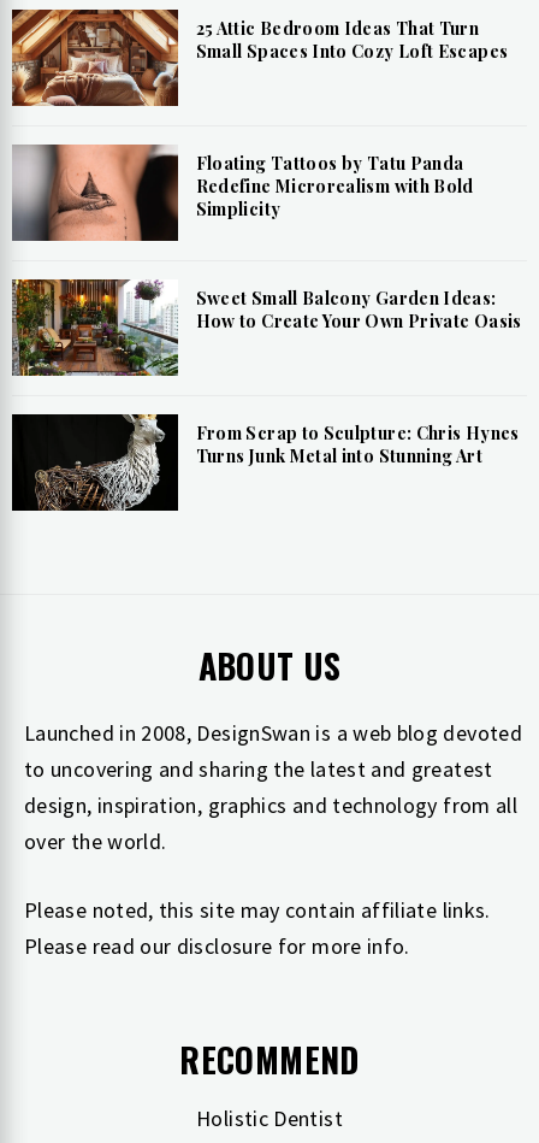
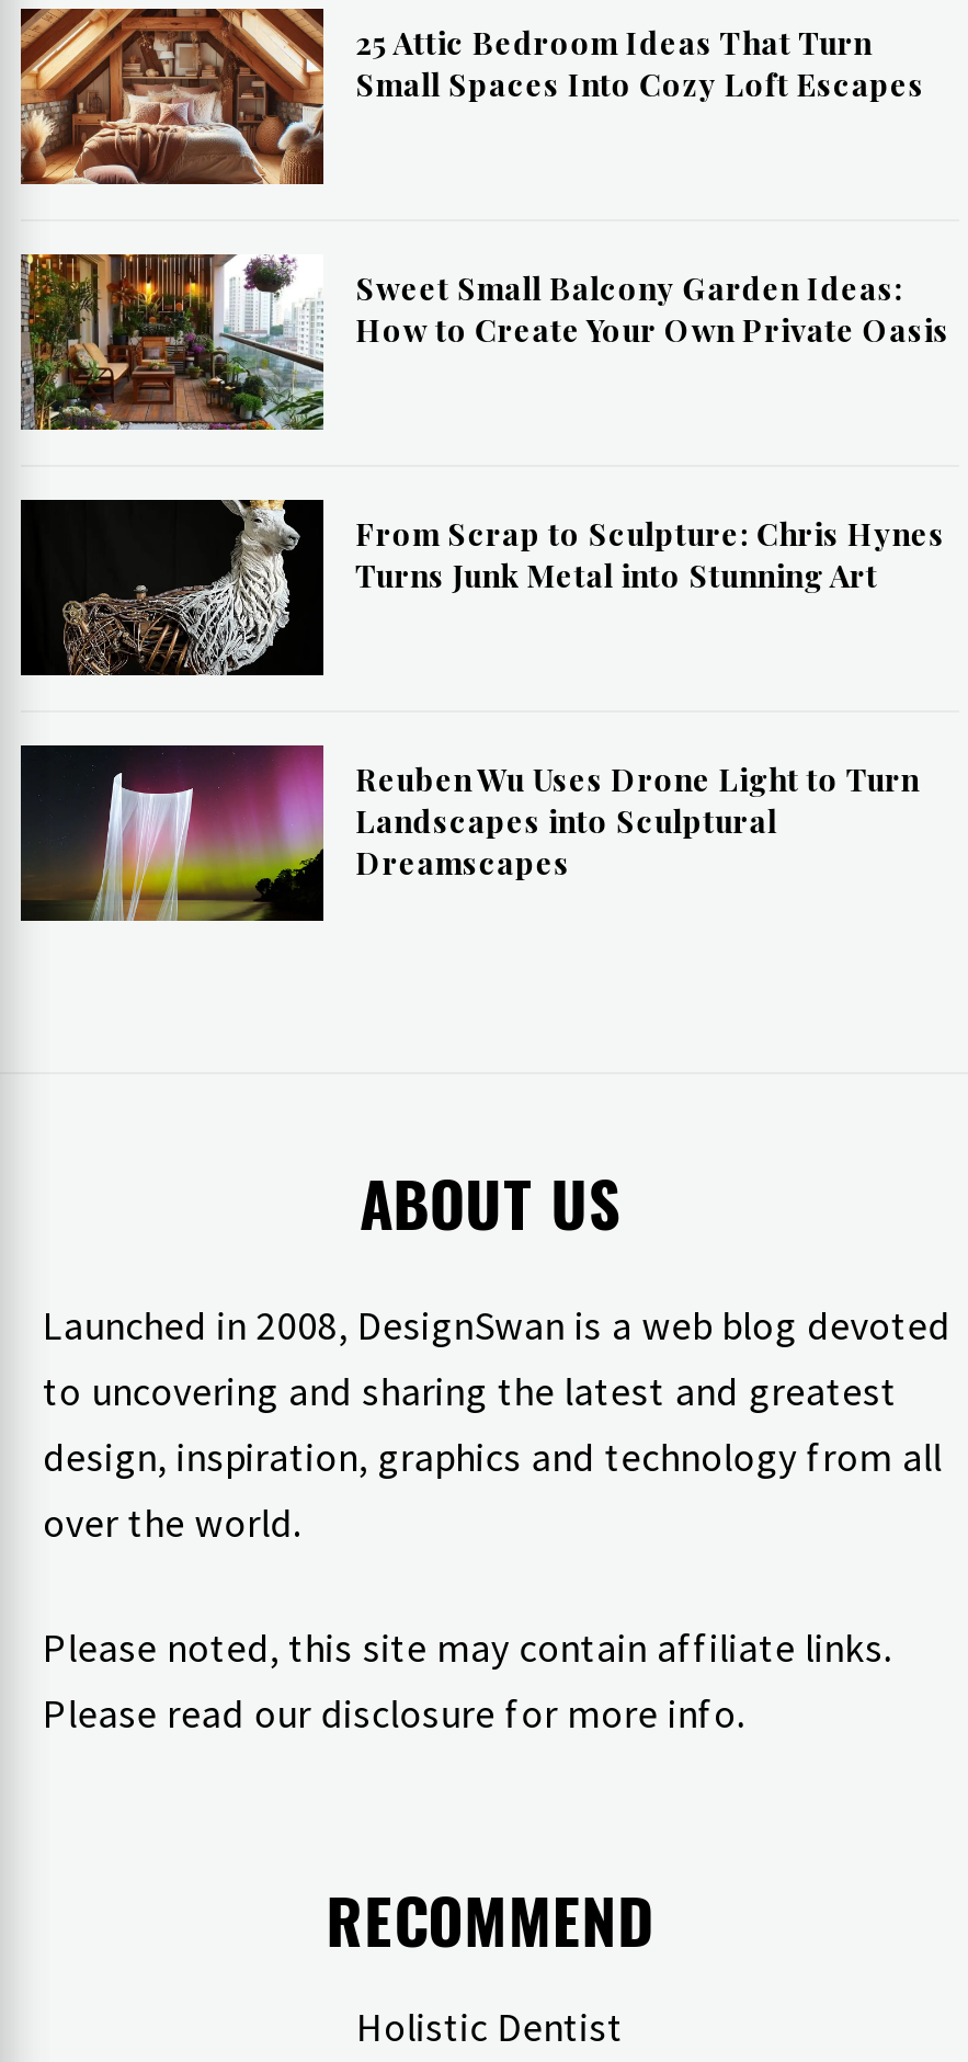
[13,145,474,242] [image] | Floating Tattoos by Tatu Panda | Redefine Microrealism with Bold | Simplicity -> none
moved [11,276,522,467] -> [19,248,950,597]: [image] | Sweet Small Balcony Garden Ideas: | How to Create Your Own Private Oasis | From Scrap to Sculpture: Chris Hynes | Turns Junk Metal into Stunning Art
none -> [21,743,920,923] [image] | Reuben Wu Uses Drone Light to Turn | Landscapes into Sculptural | Dreamscapes

